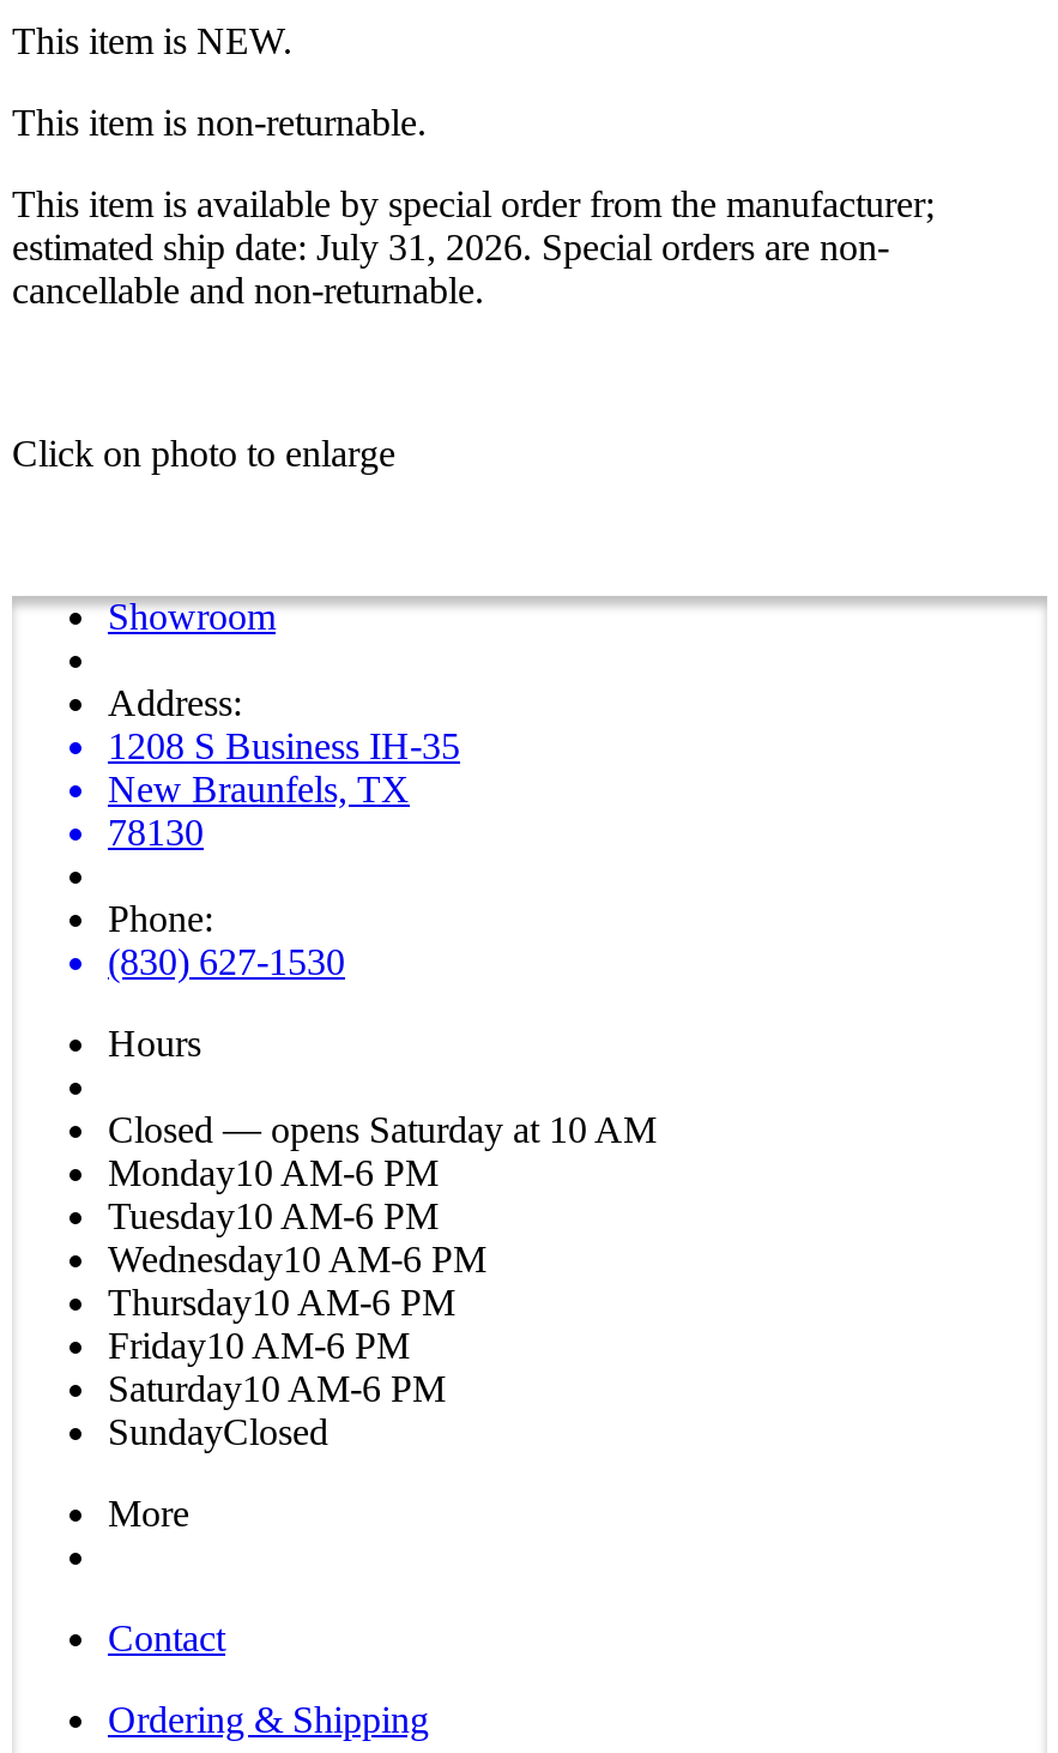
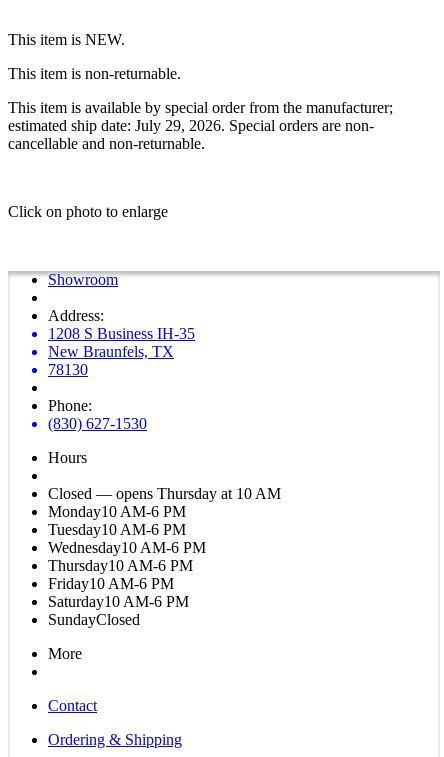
[12,227,889,267] estimated ship date: July 31, 2026. Special orders are non- -> [8,117,374,134] estimated ship date: July 29, 2026. Special orders are non-
[108,1109,657,1150] Closed — opens Saturday at 10 AM -> [48,485,281,502] Closed — opens Thursday at 10 AM

